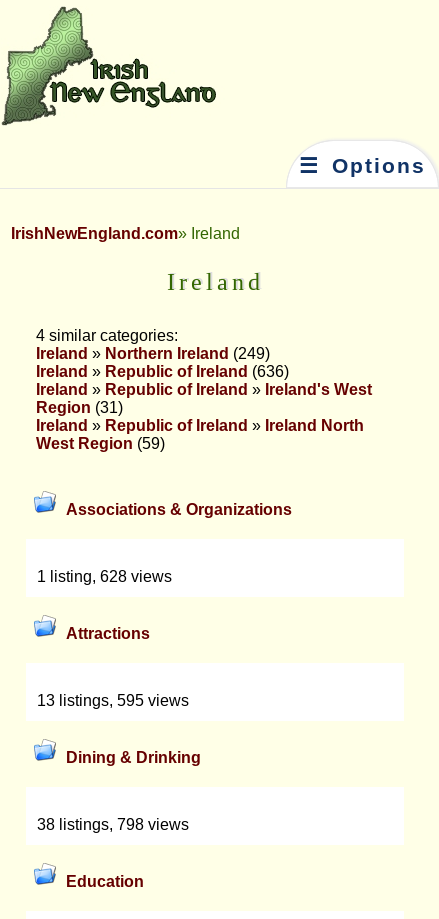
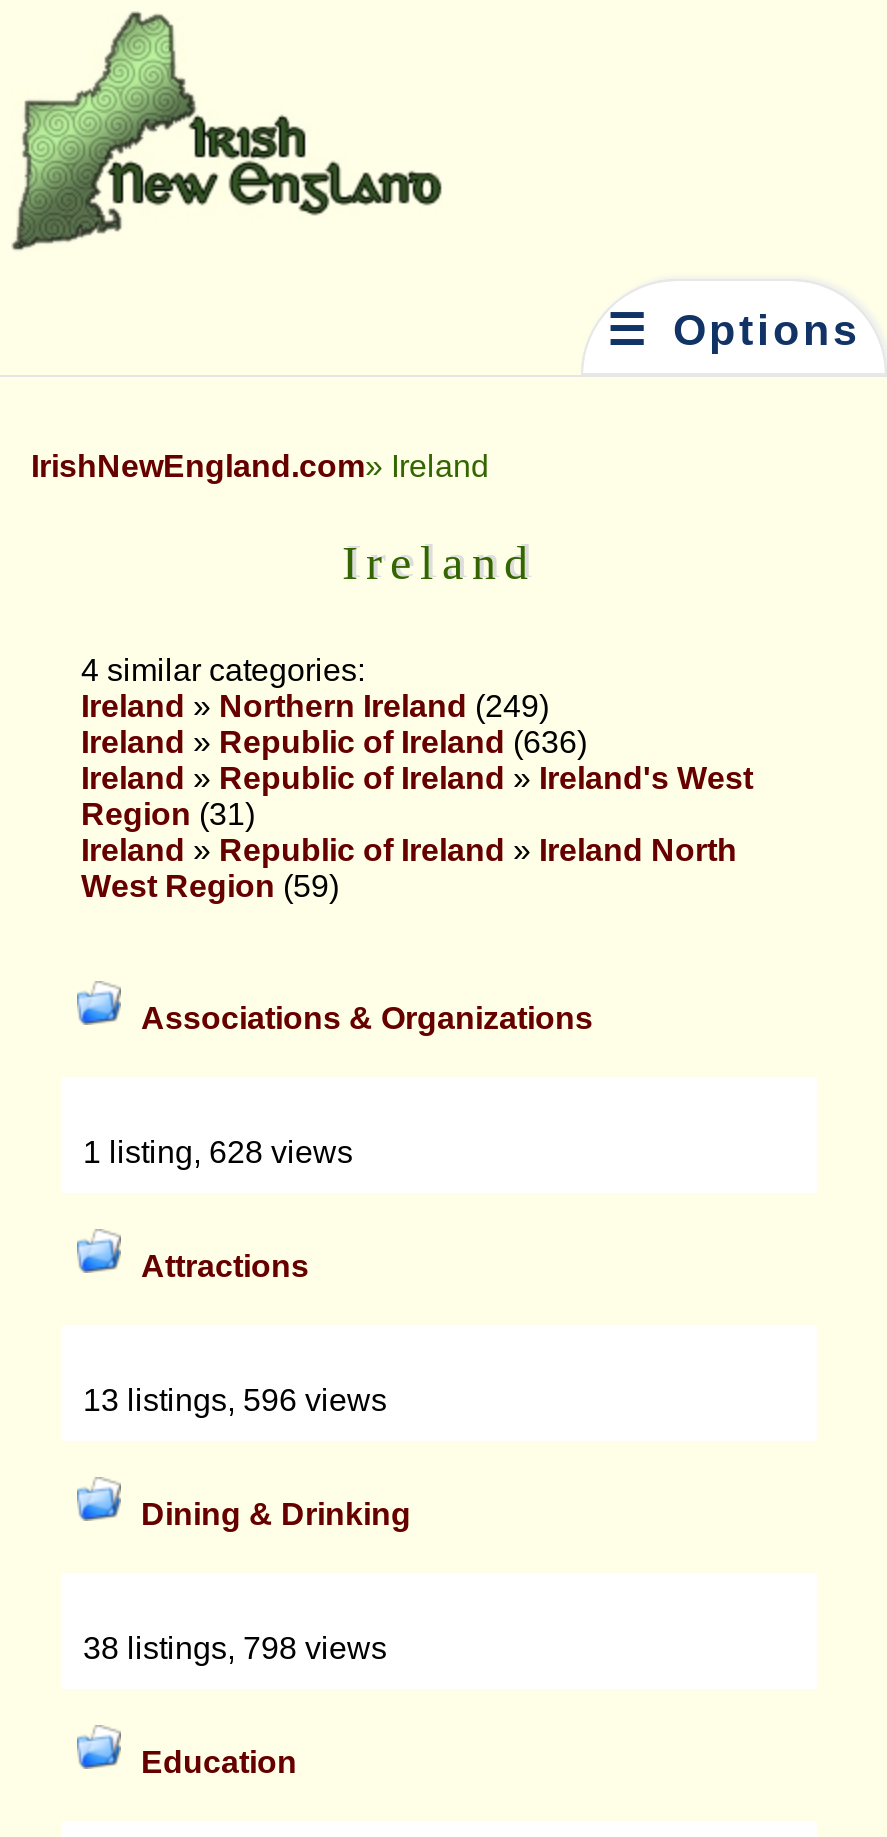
[37,692,189,709] 13 listings, 595 views -> [83,1383,387,1417] 13 listings, 596 views

